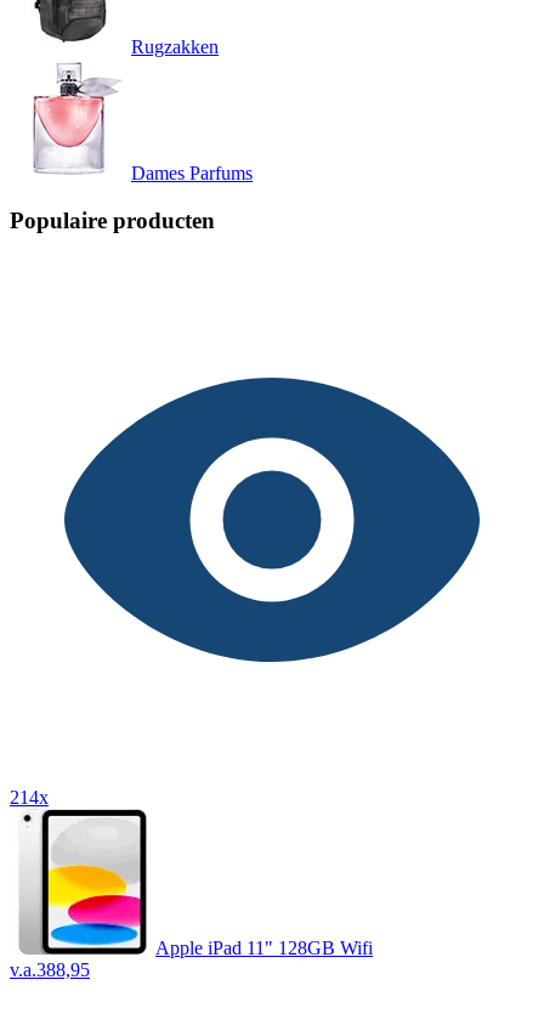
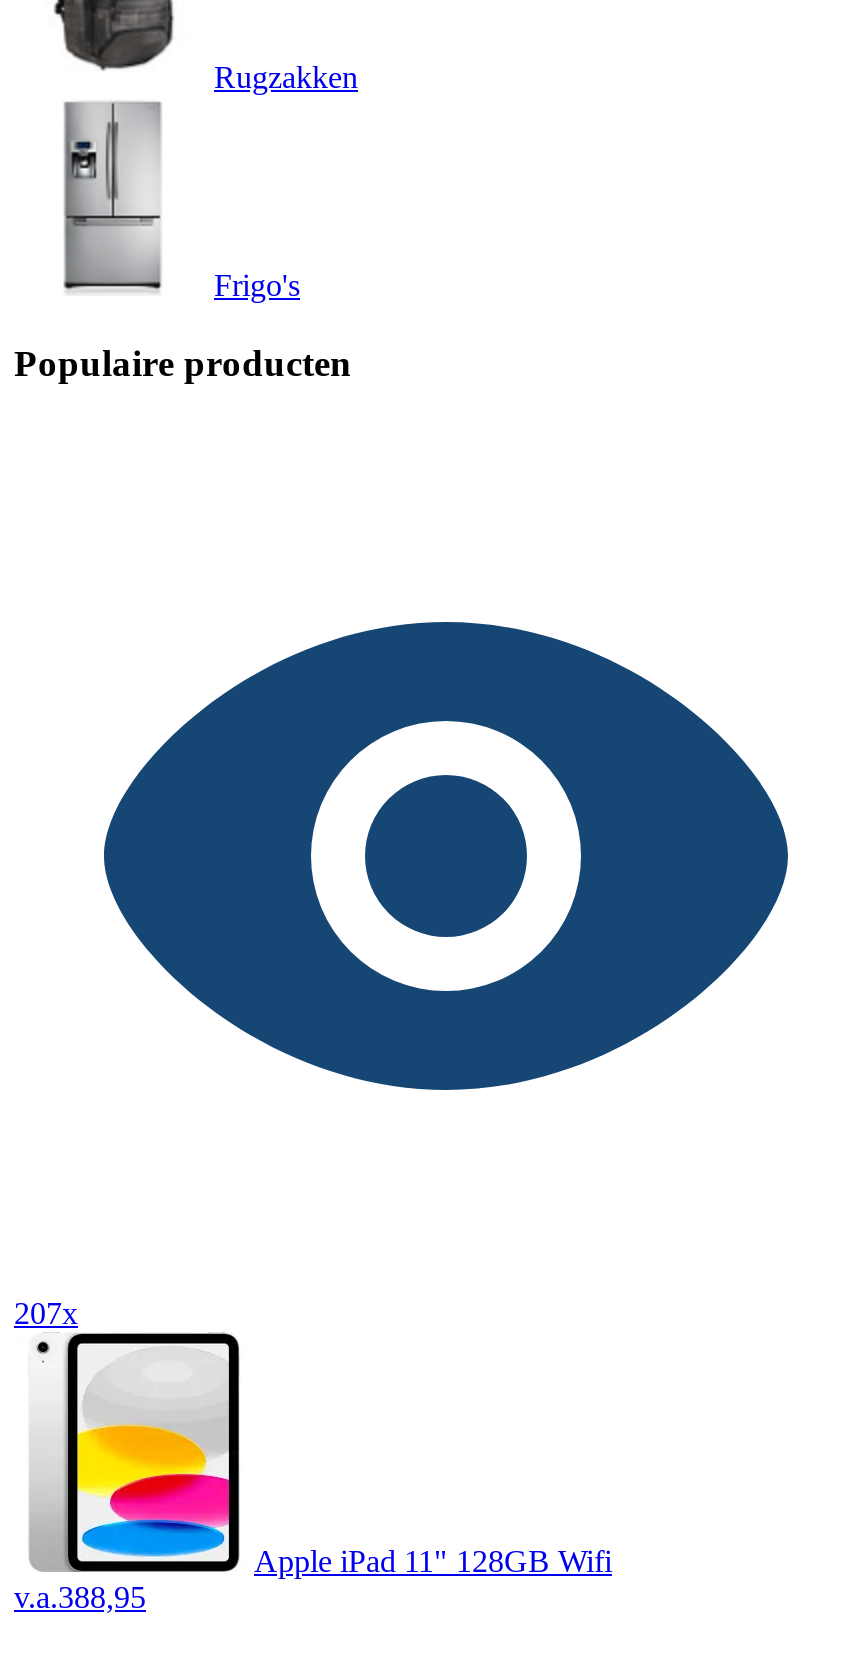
[33,62,253,184] [image] | Dames Parfums -> [54,100,300,302] [image] | Frigo's
[10,787,49,807] 214x -> [14,1295,78,1329] 207x

